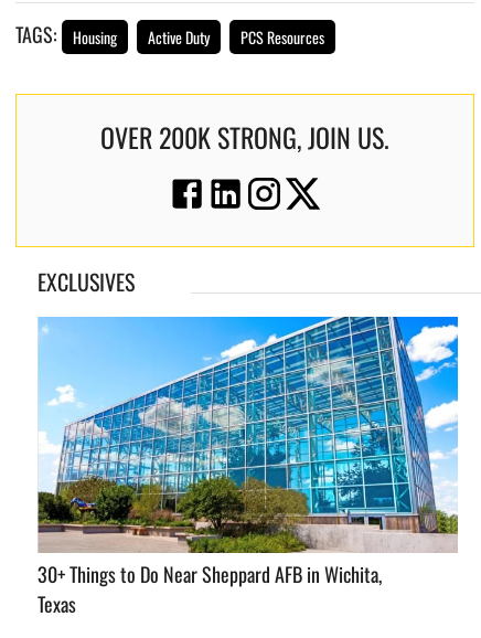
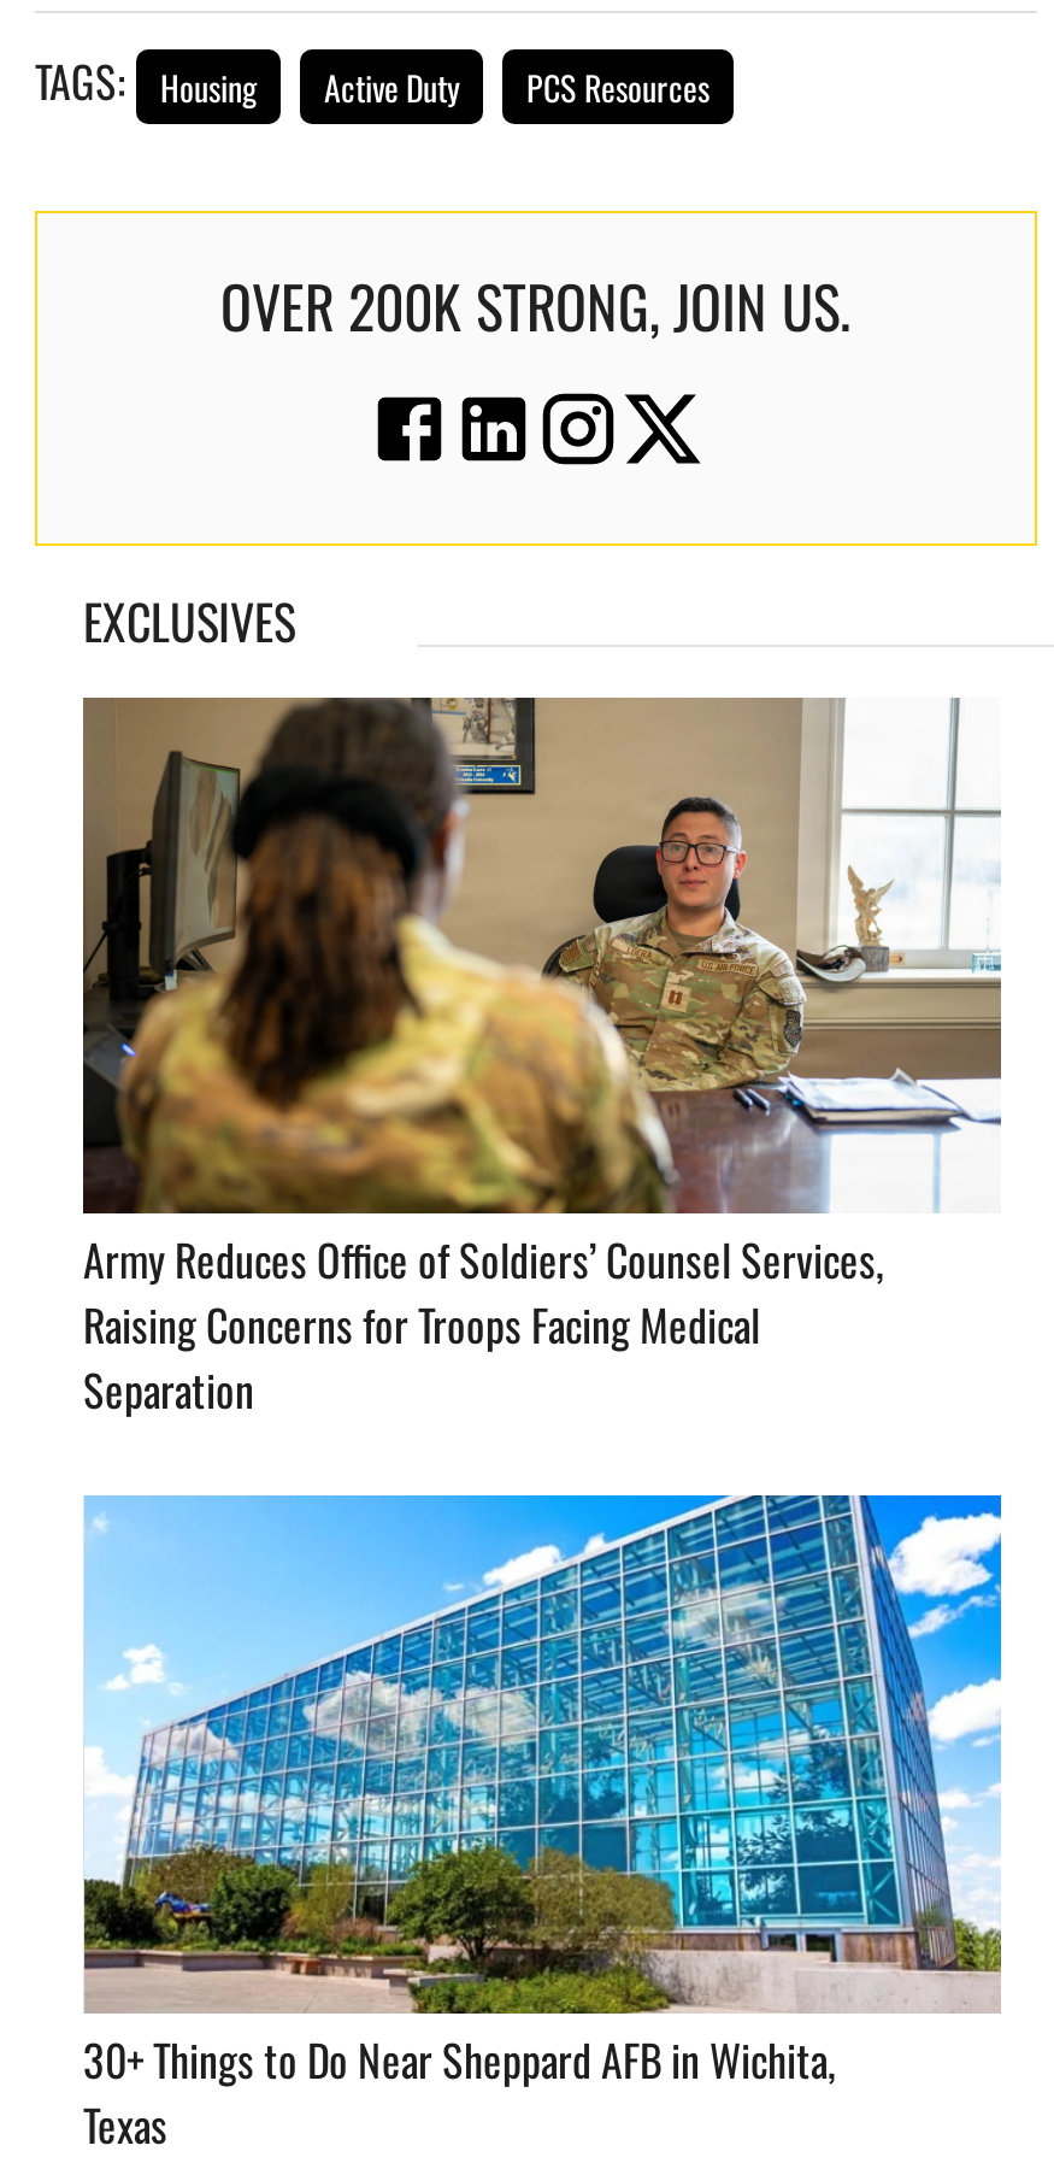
none -> [81,695,1003,1421] [image] | Army Reduces Office of Soldiers’ Counsel Services, | Raising Concerns for Troops Facing Medical | Separation

